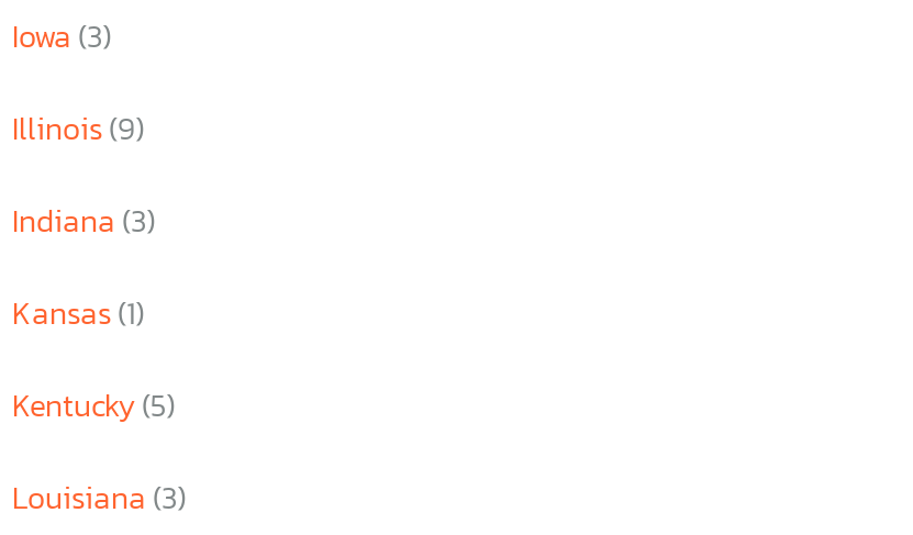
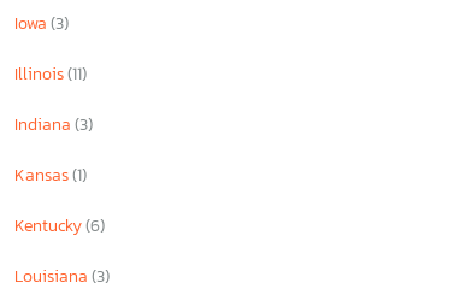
[12,108,144,154] Illinois (9) -> [14,62,87,87] Illinois (11)
[12,384,175,431] Kentucky (5) -> [14,214,105,239] Kentucky (6)

